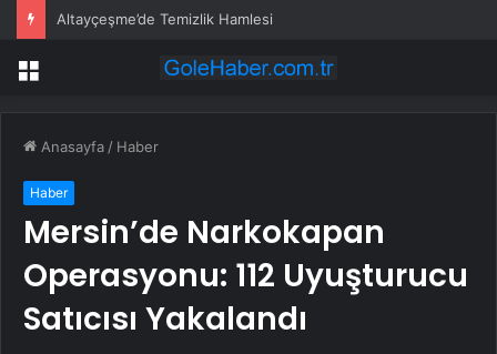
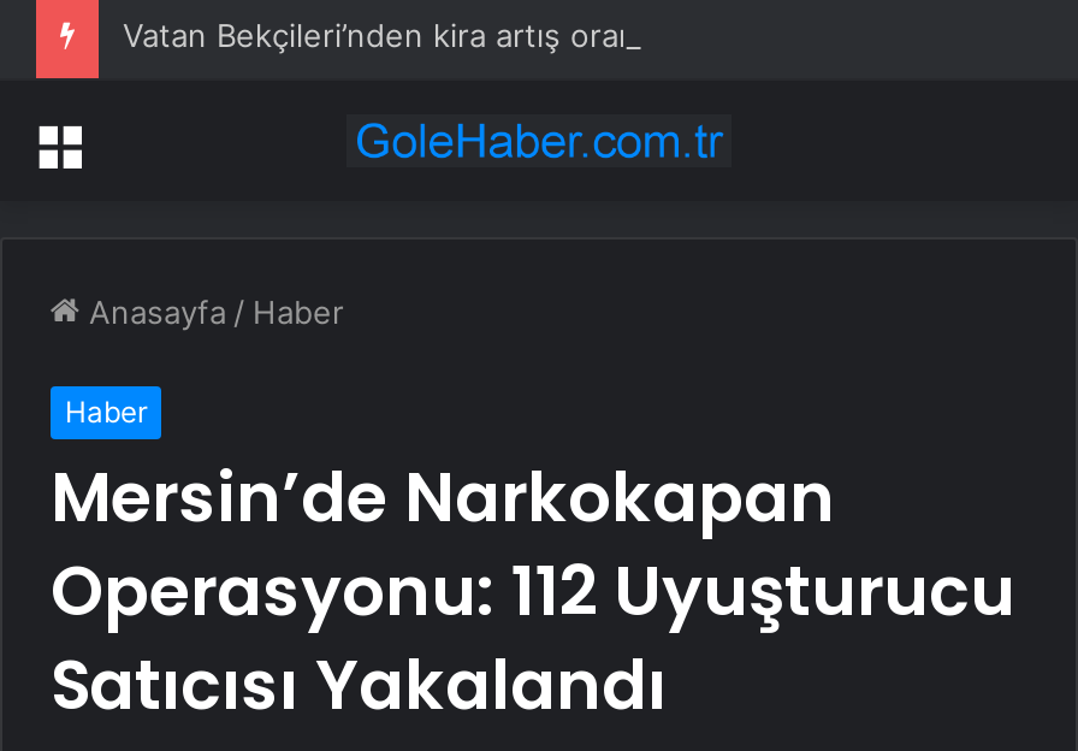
[57,10,273,28] Altayçeşme’de Temizlik Hamlesi -> [123,16,765,54] Vatan Bekçileri’nden kira artış oranına tepki

